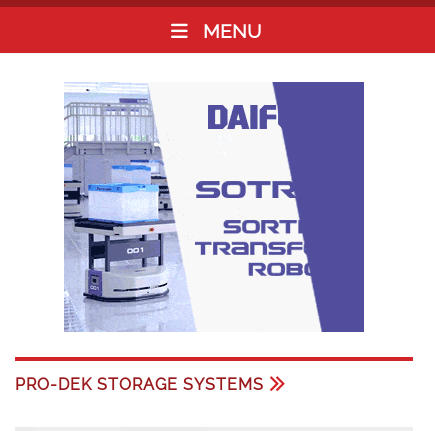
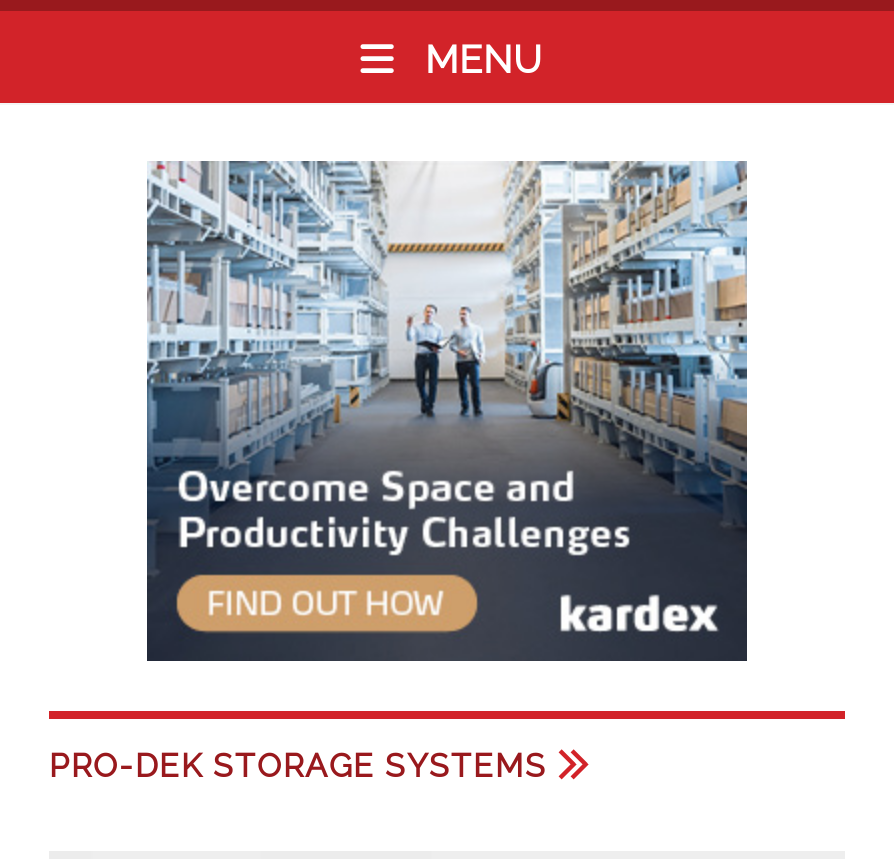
[64,81,365,333] [image] -> [145,159,749,663] [image]

